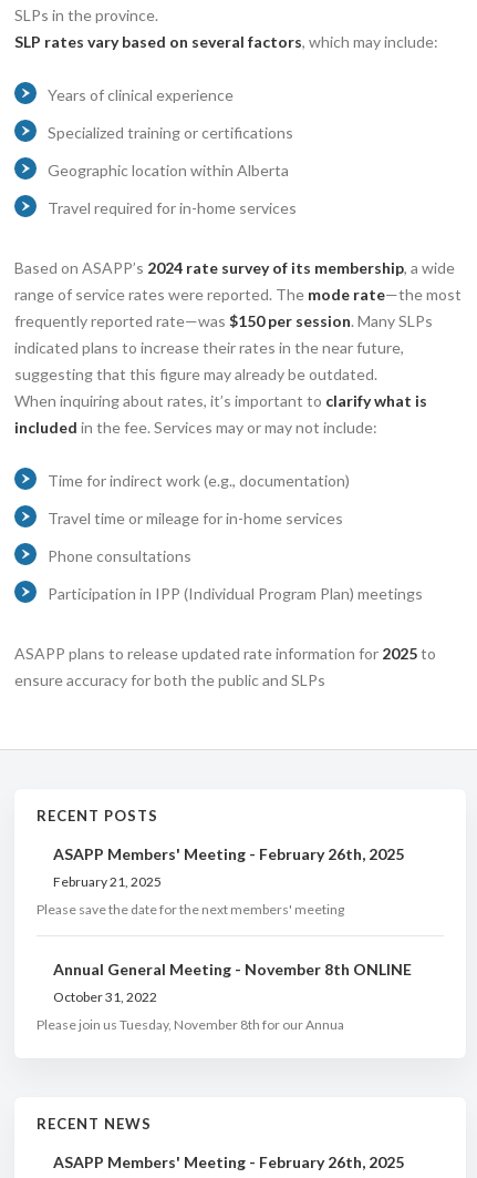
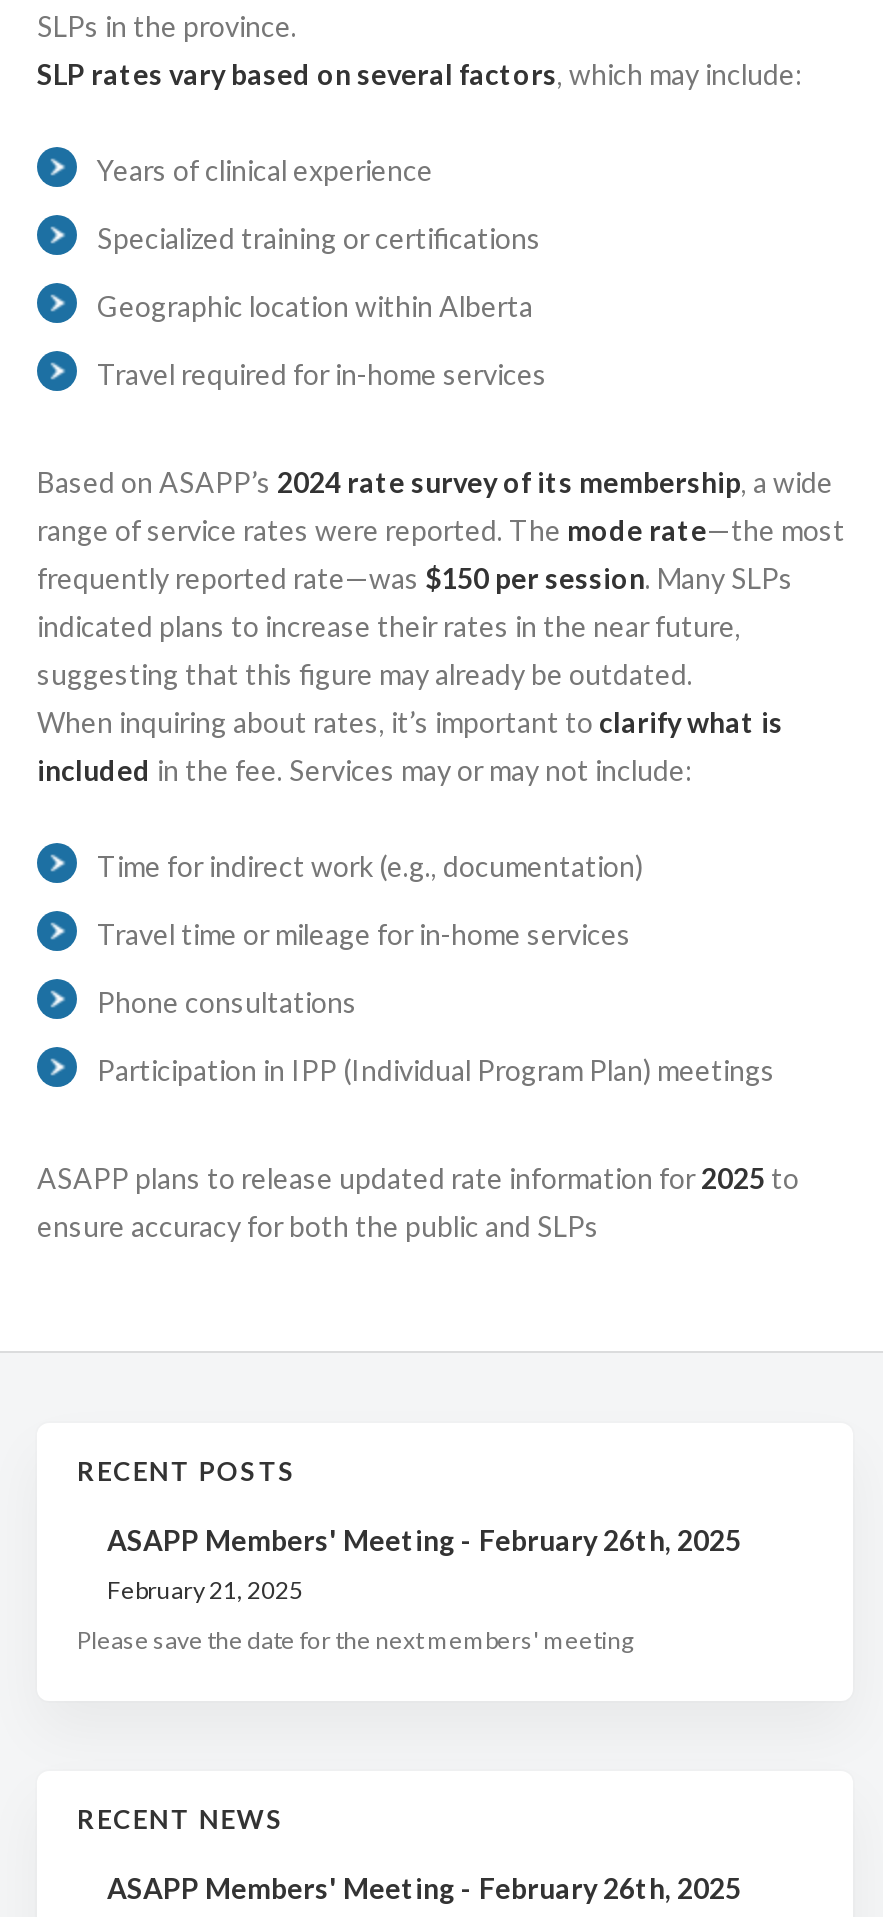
[37,960,412,1033] Annual General Meeting - November 8th ONLINE | October 31, 2022 | Please join us Tuesday, November 8th for our Annua -> none

